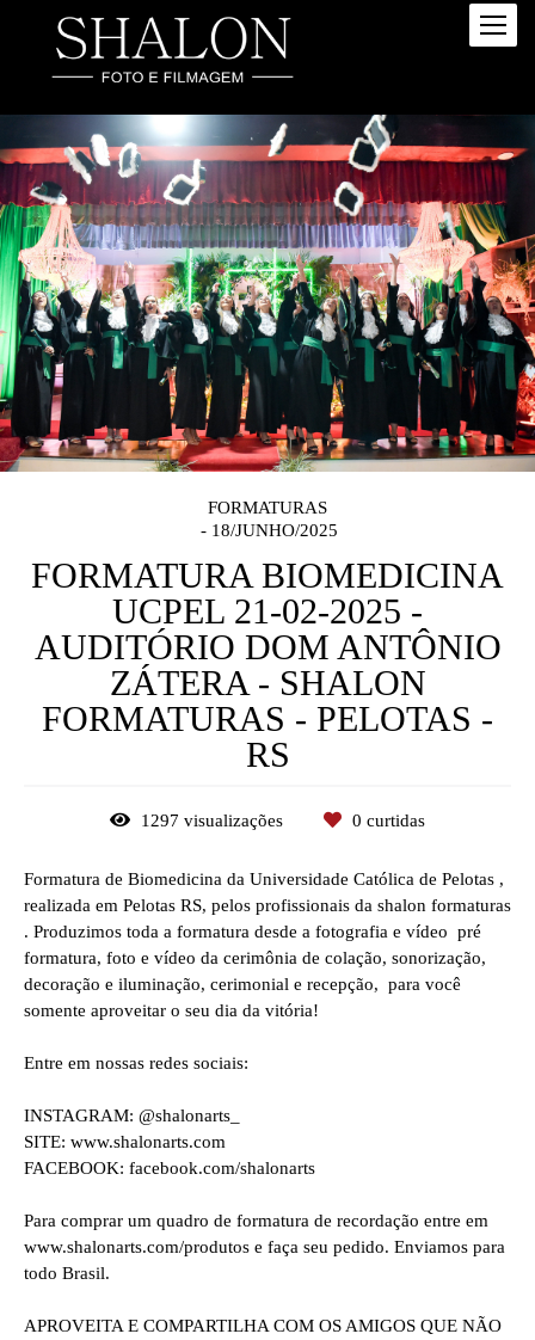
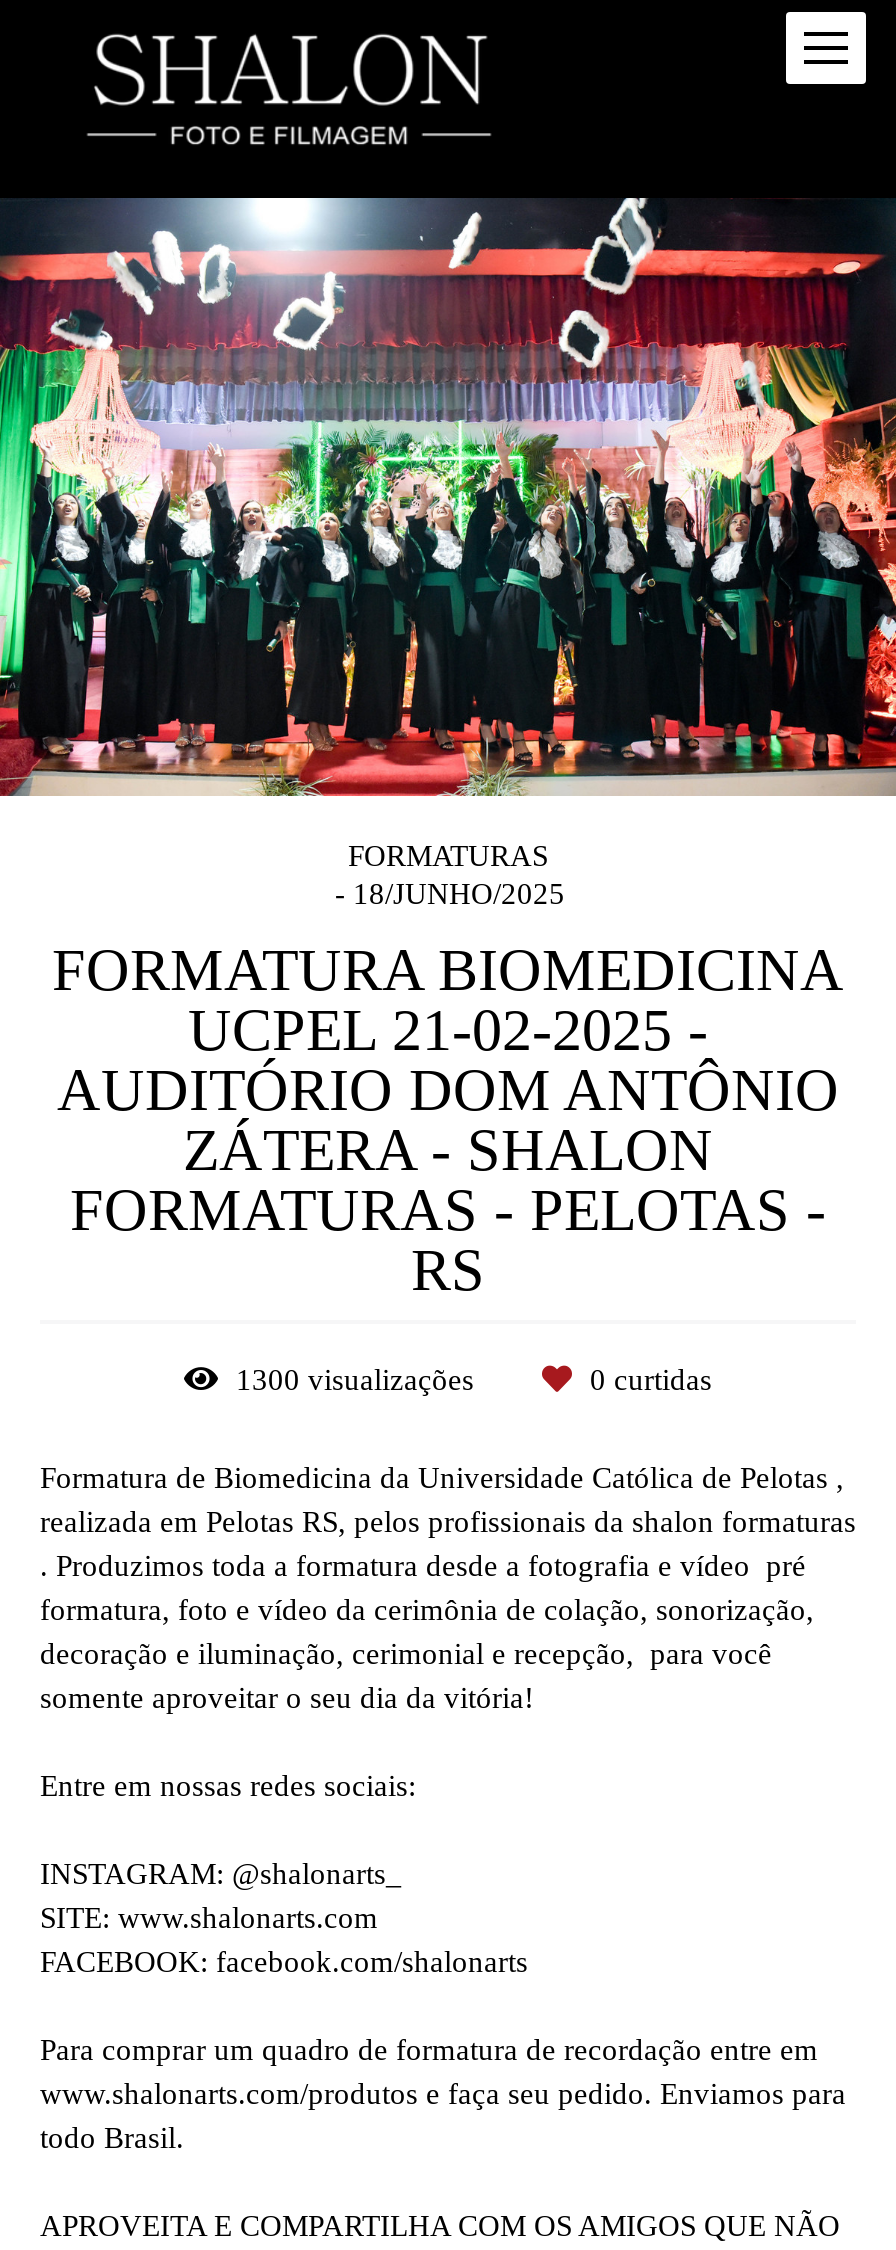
[141,811,288,830] 1297 visualizações -> [236,1363,482,1395] 1300 visualizações

